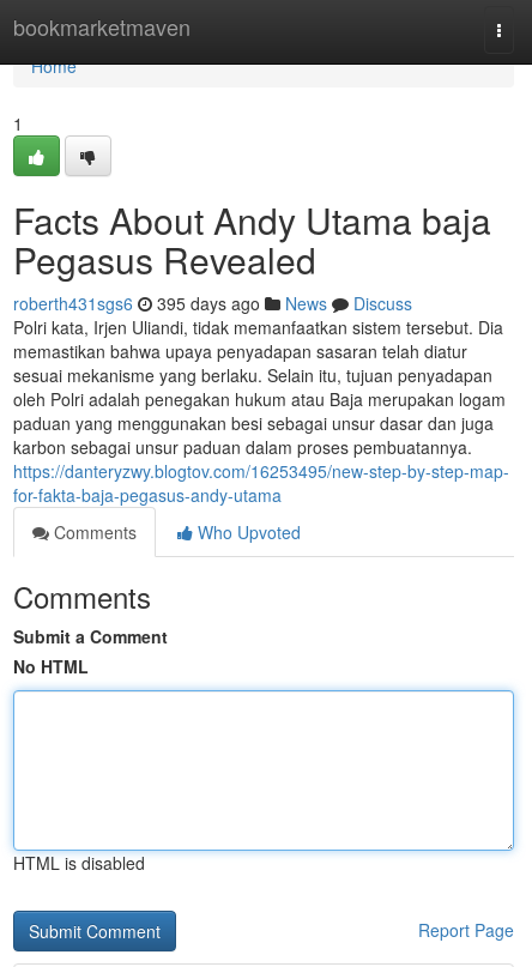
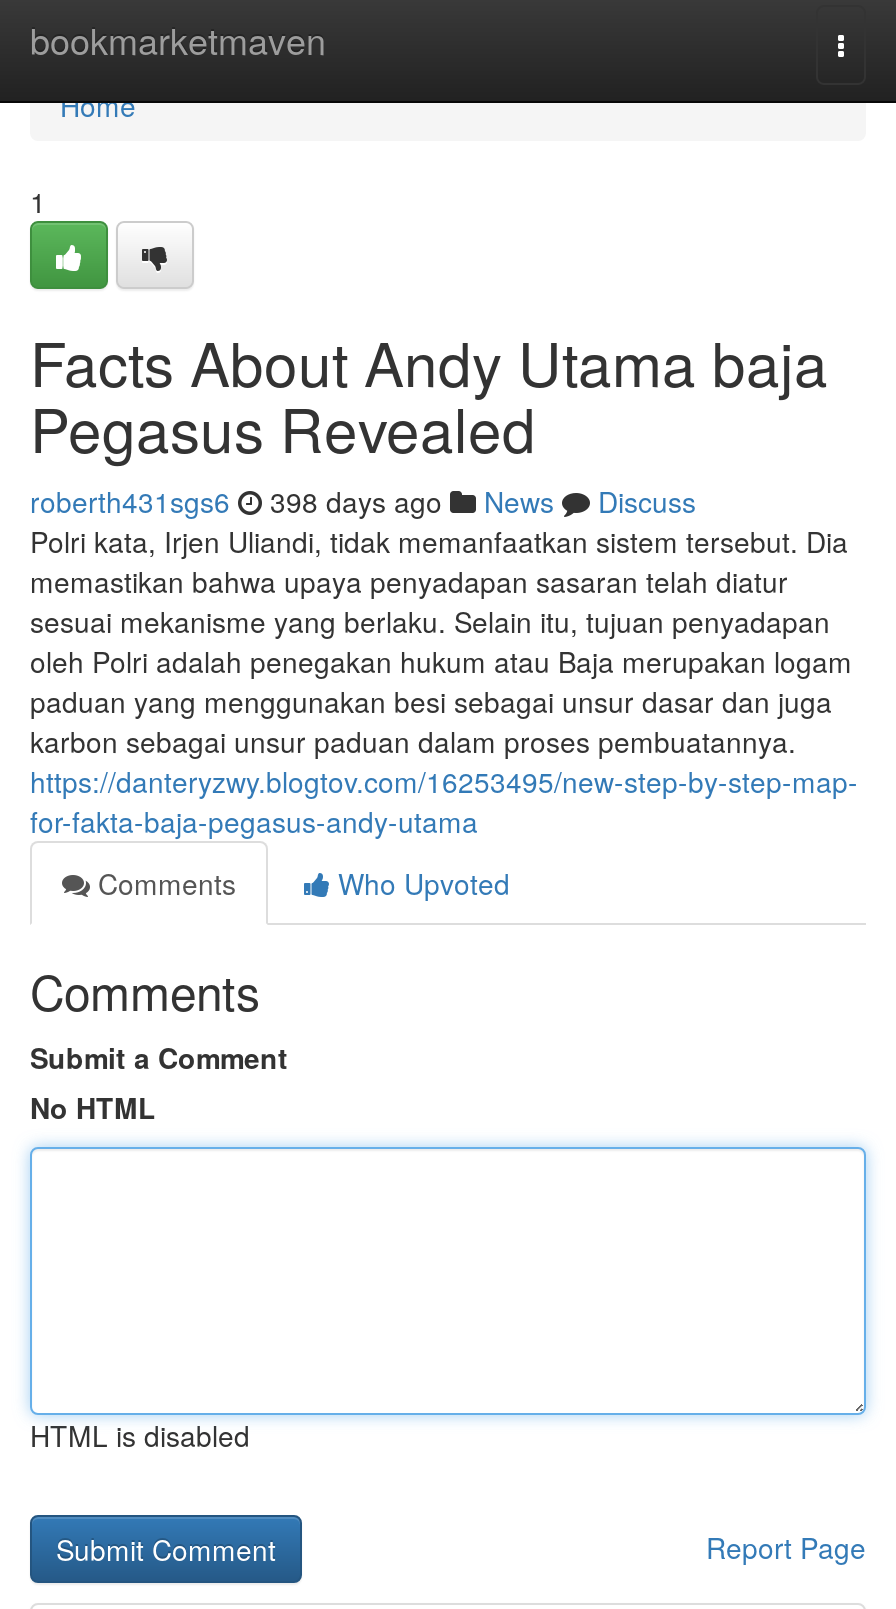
[13,291,412,315] roberth431sgs6 395 days ago News Discuss -> [30,481,696,521] roberth431sgs6 398 days ago News Discuss

